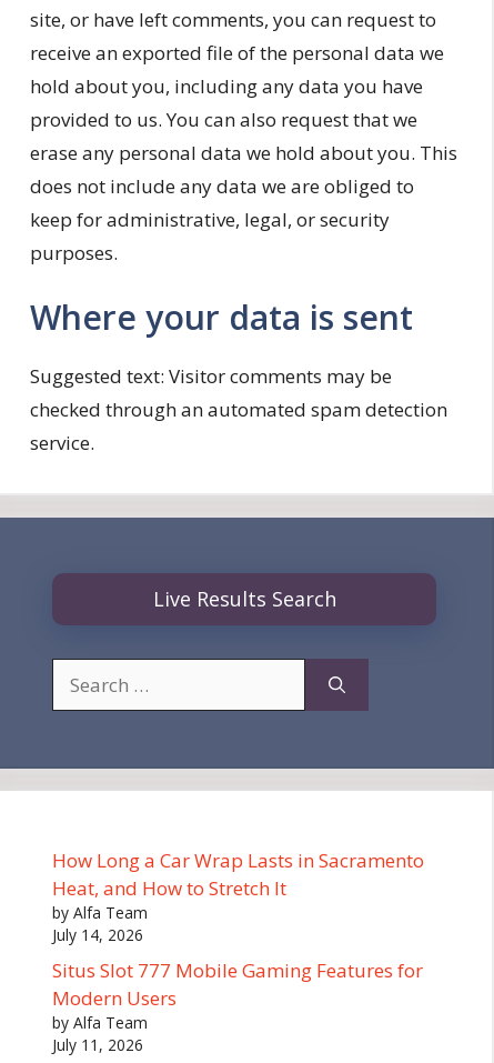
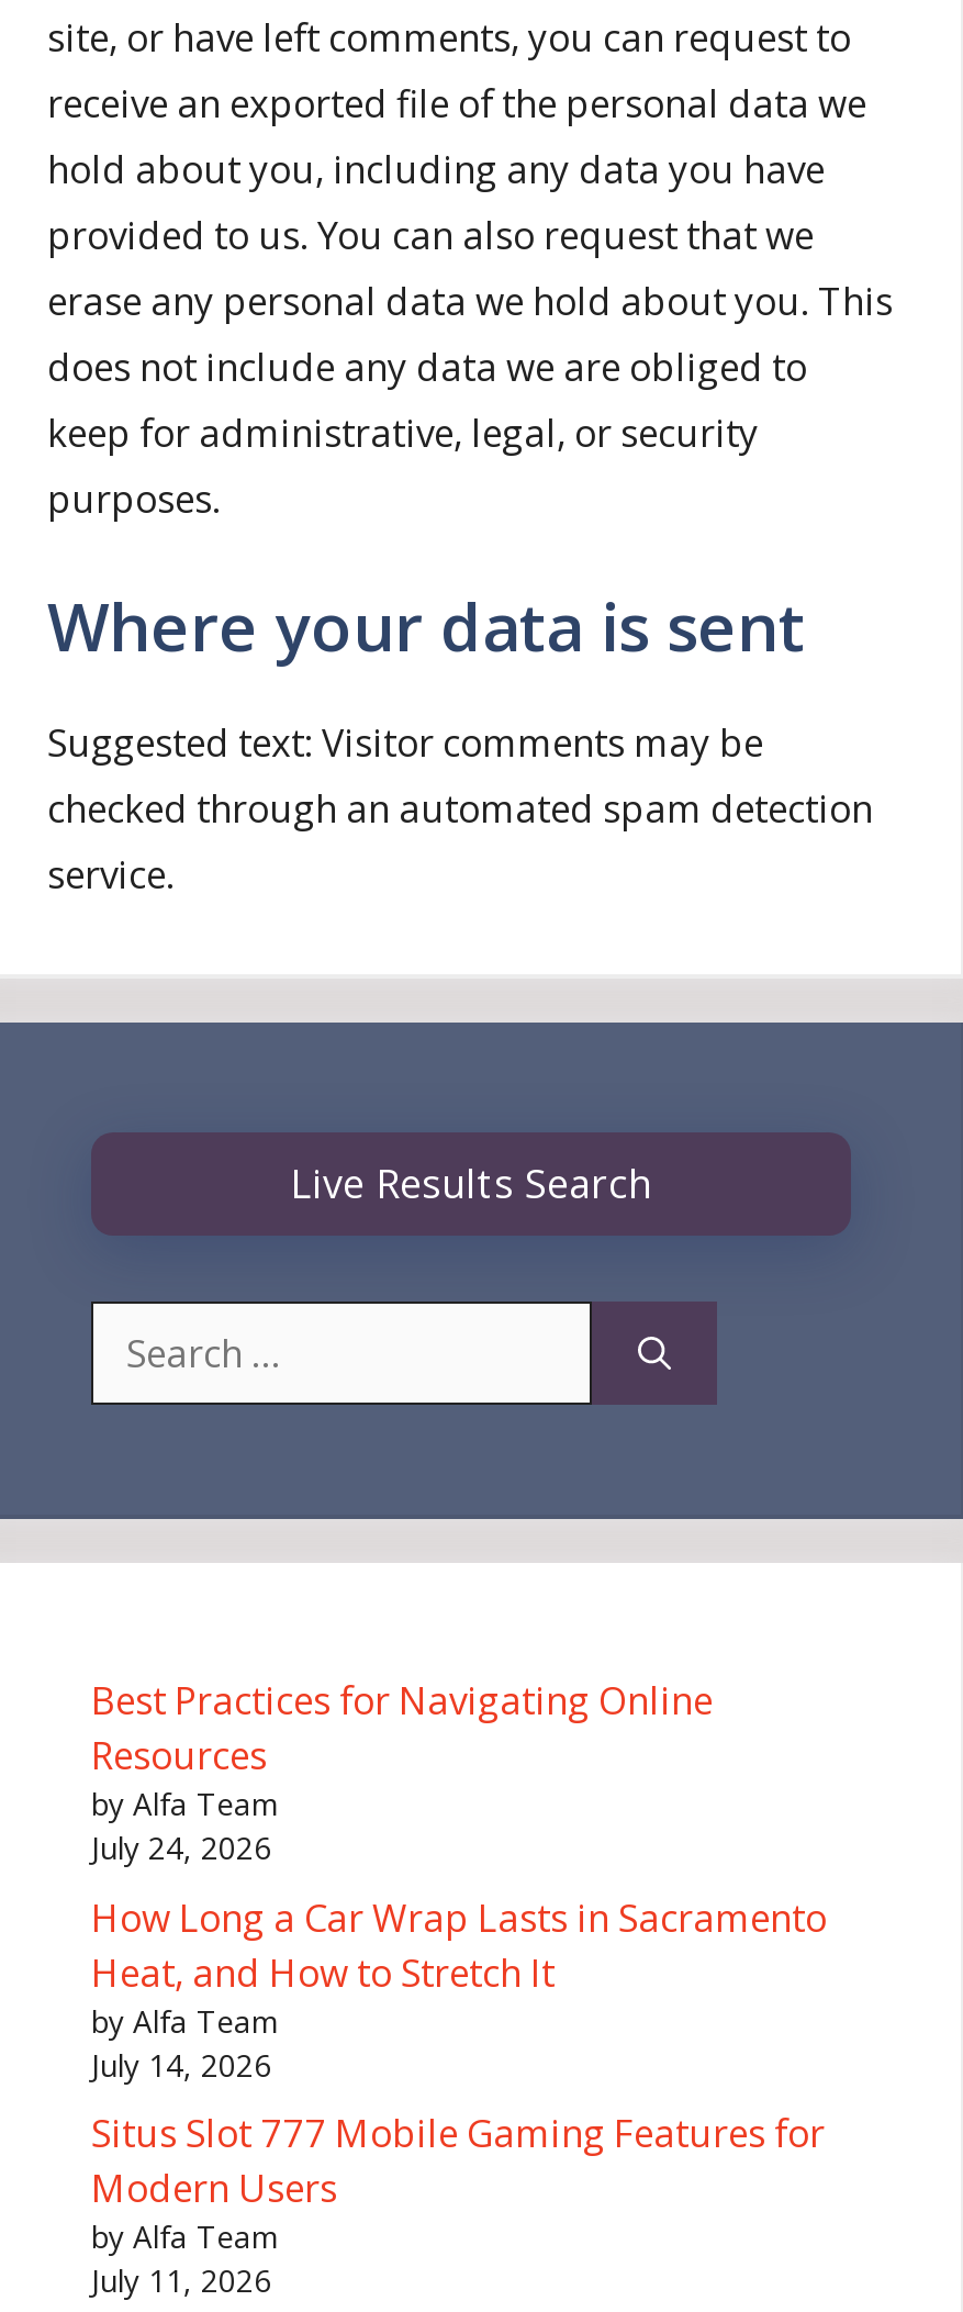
none -> [91,1675,713,1868] Best Practices for Navigating Online | Resources | by Alfa Team | July 24, 2026

